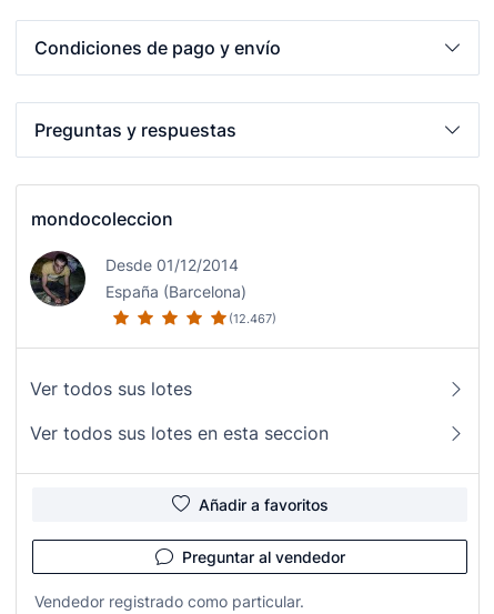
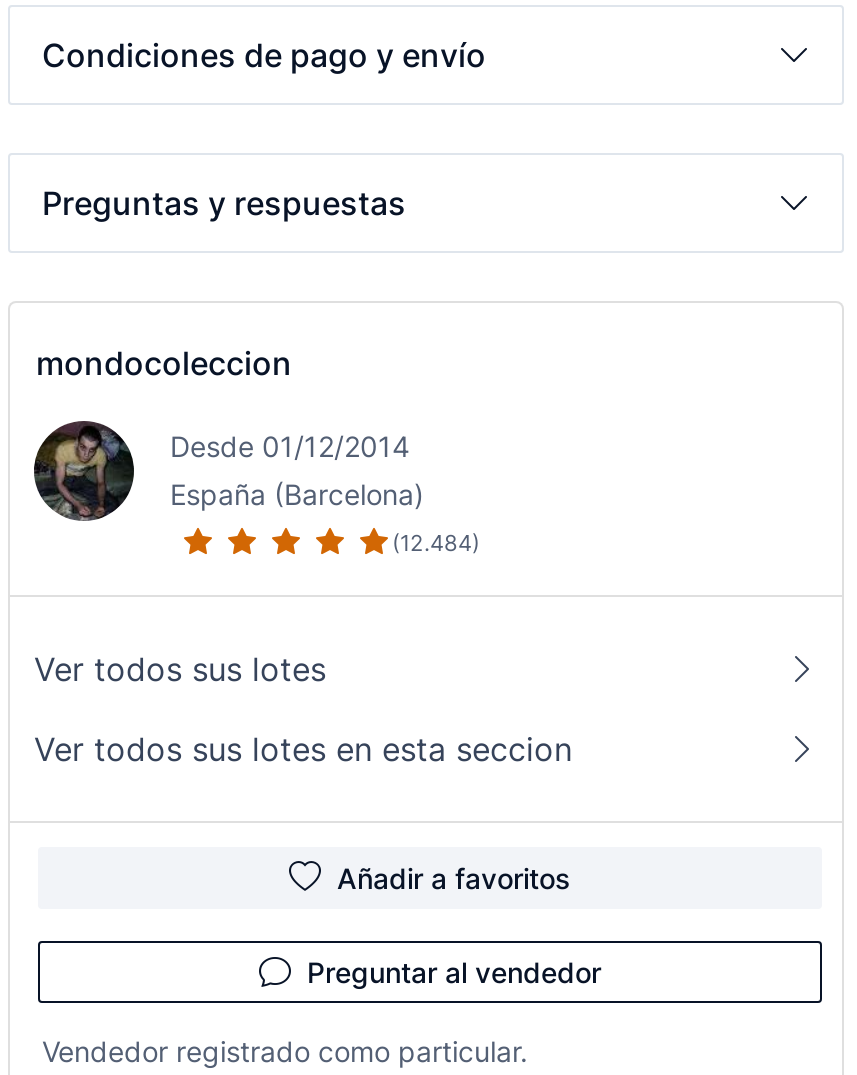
[229,311,276,326] (12.467) -> [392,529,480,557] (12.484)

